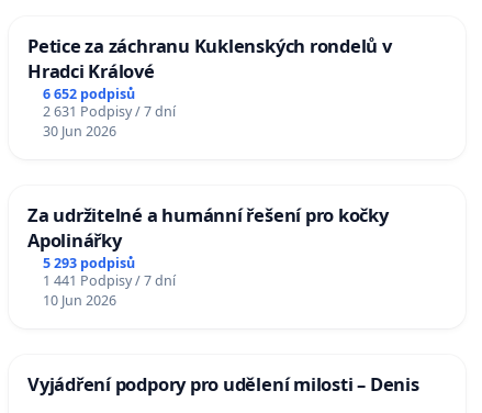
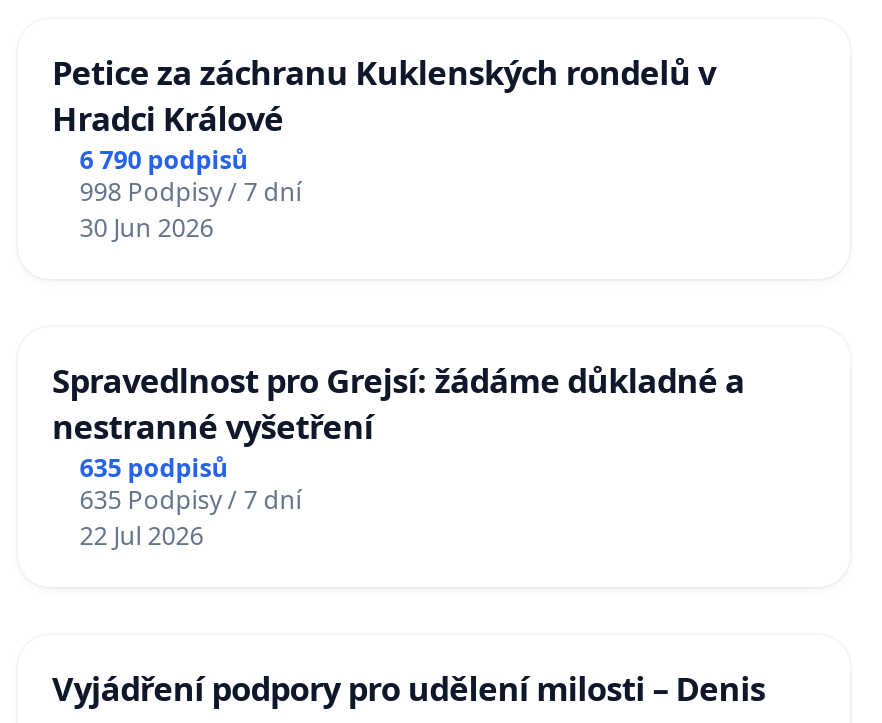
[43,84,135,103] 6 652 podpisů -> [80,143,248,177] 6 790 podpisů
[43,102,175,121] 2 631 Podpisy / 7 dní -> [80,175,302,209] 998 Podpisy / 7 dní
[27,202,388,310] Za udržitelné a humánní řešení pro kočky | Apolinářky | 5 293 podpisů | 1 441 Podpisy / 7 dní | 10 Jun 2026 -> [52,357,745,553] Spravedlnost pro Grejsí: žádáme důkladné a | nestranné vyšetření | 635 podpisů | 635 Podpisy / 7 dní | 22 Jul 2026

